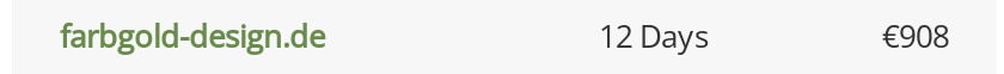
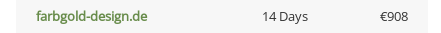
[599,14,709,57] 12 Days -> [261,7,307,25] 14 Days

